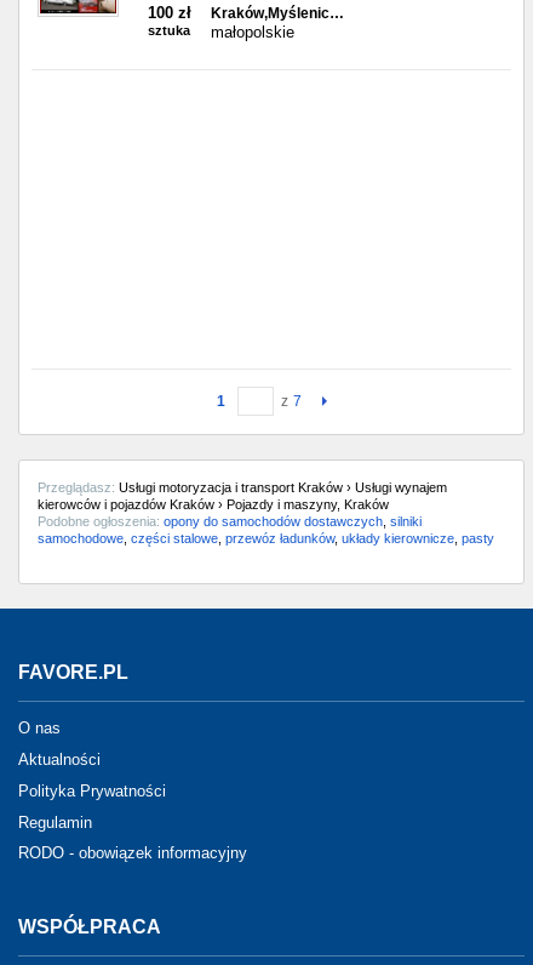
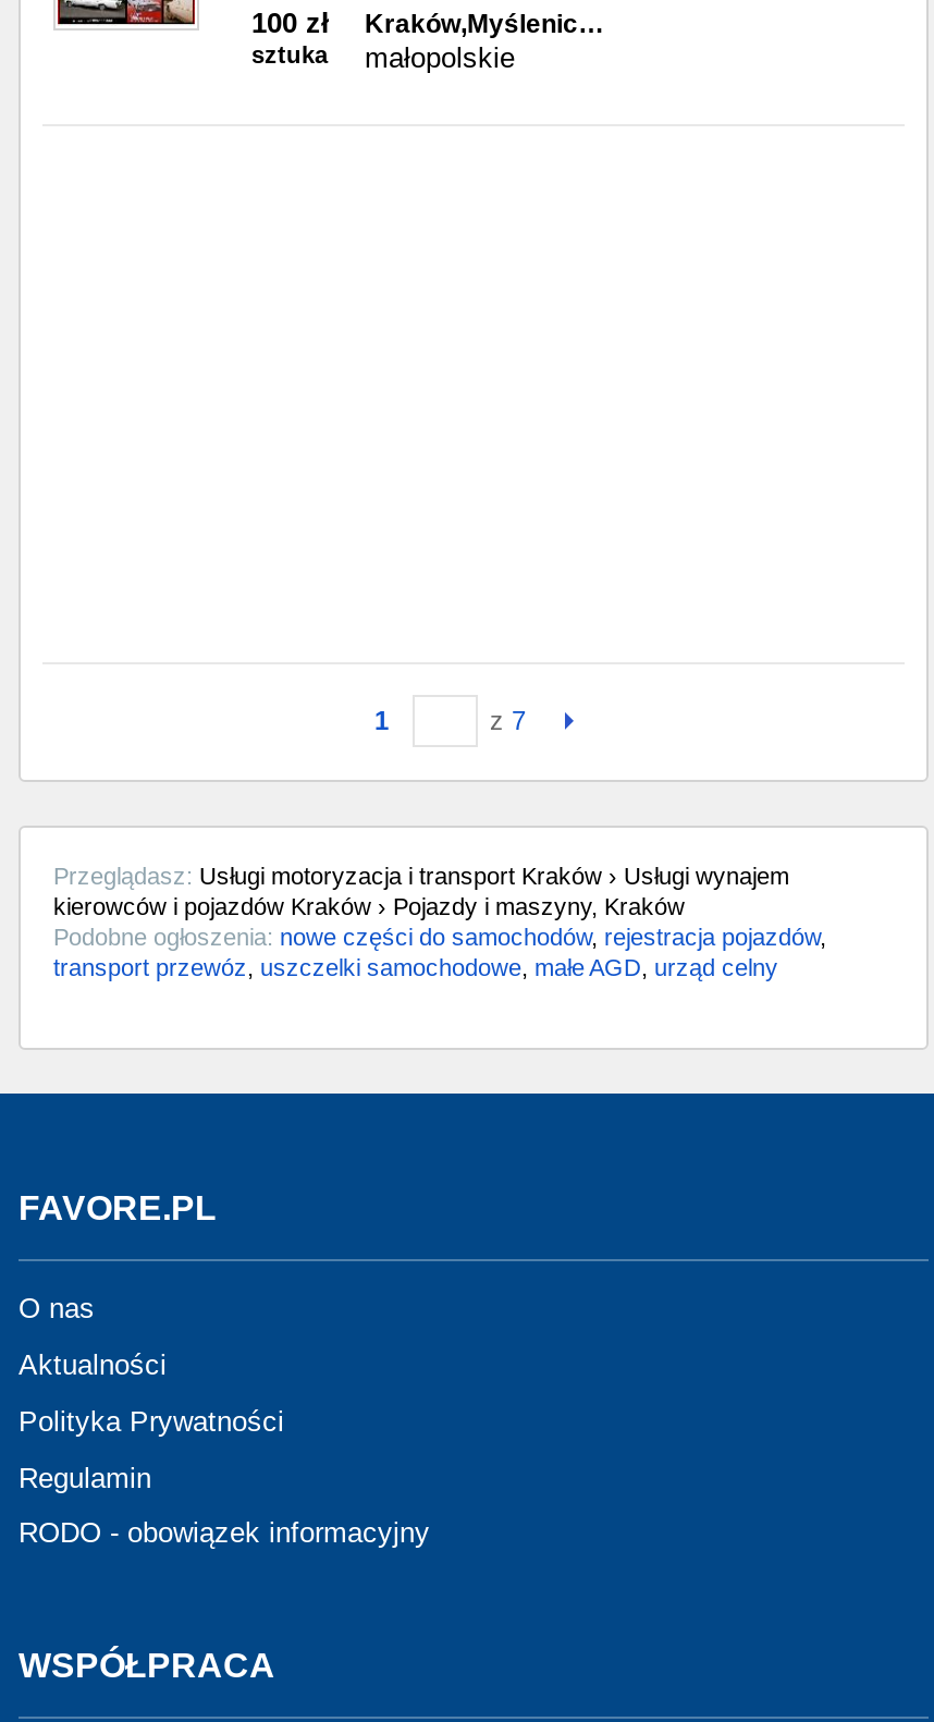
[38,514,494,546] Podobne ogłoszenia: opony do samochodów dostawczych, silniki | samochodowe, części stalowe, przewóz ładunków, układy kierownicze, pasty -> [53,924,826,980] Podobne ogłoszenia: nowe części do samochodów, rejestracja pojazdów, | transport przewóz, uszczelki samochodowe, małe AGD, urząd celny

